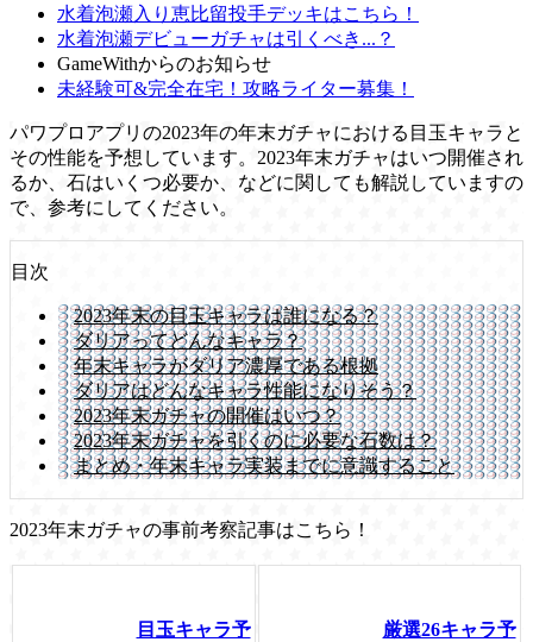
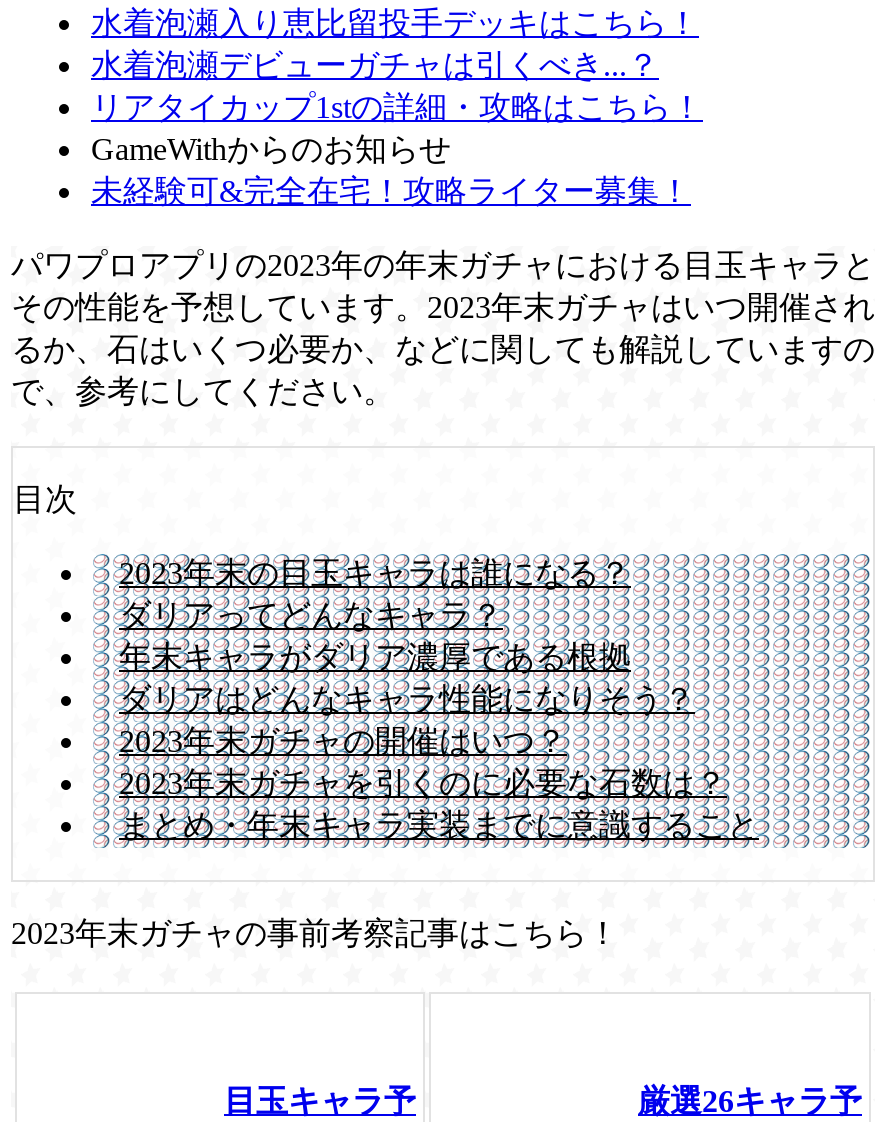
none -> [91,90,703,124] リアタイカップ1stの詳細・攻略はこちら！

